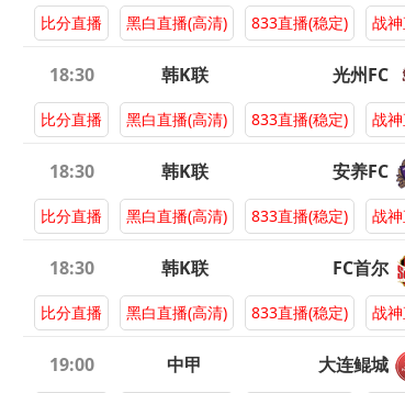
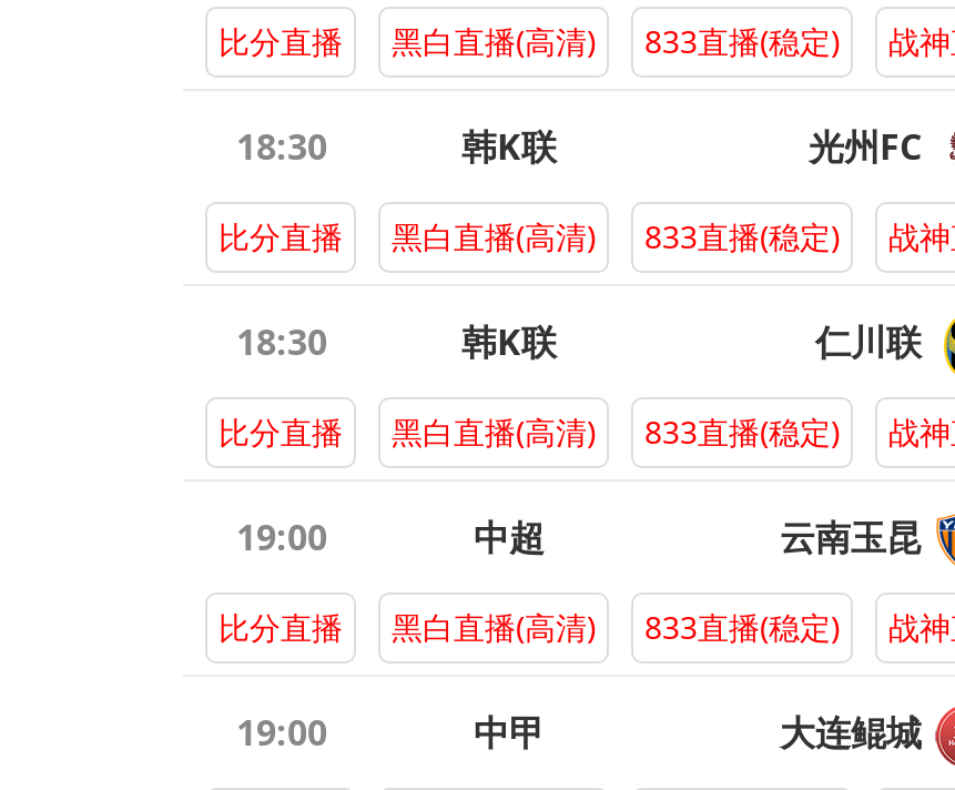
[333,159,389,183] 安养FC -> [815,317,922,366] 仁川联
[49,256,389,280] 18:30 | 韩K联 | FC首尔 -> [236,513,922,561] 19:00 | 中超 | 云南玉昆

